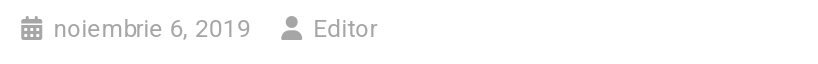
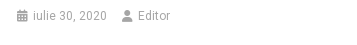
[53,15,251,43] noiembrie 6, 2019 -> [33,9,107,23] iulie 30, 2020

